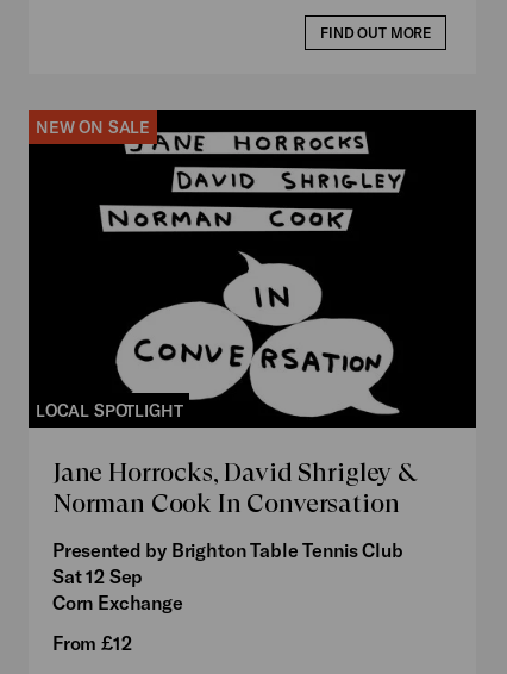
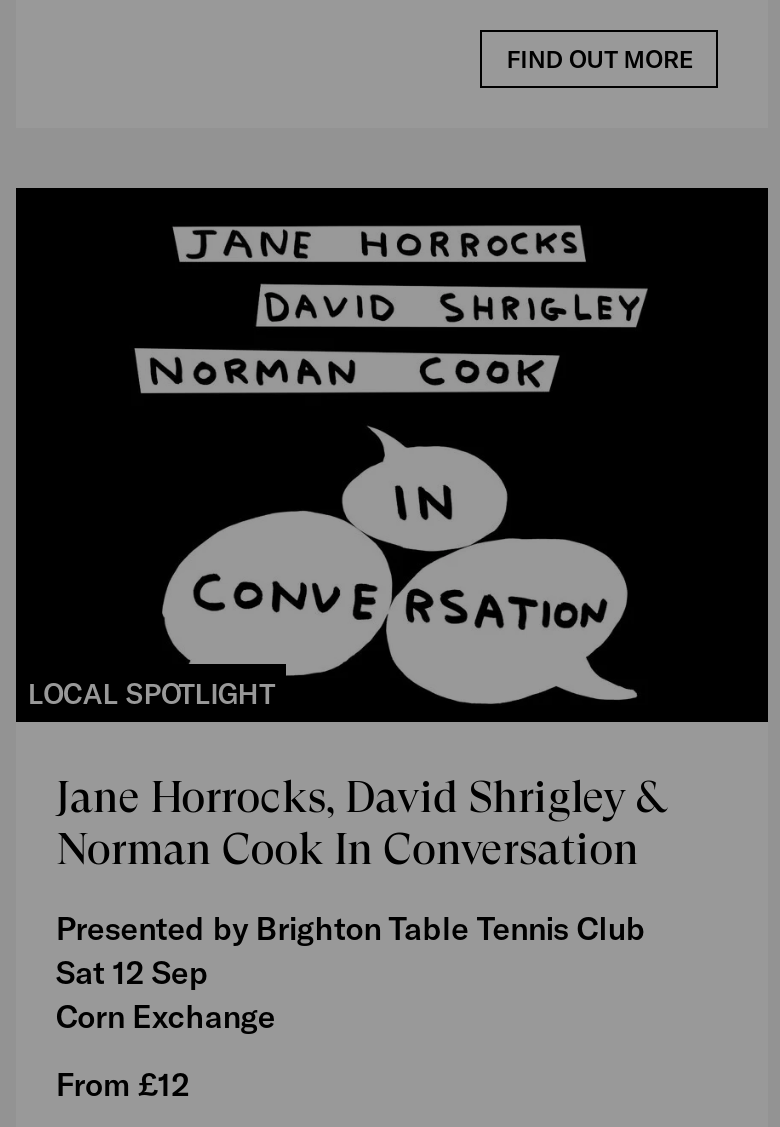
[35,116,150,136] NEW ON SALE -> none

